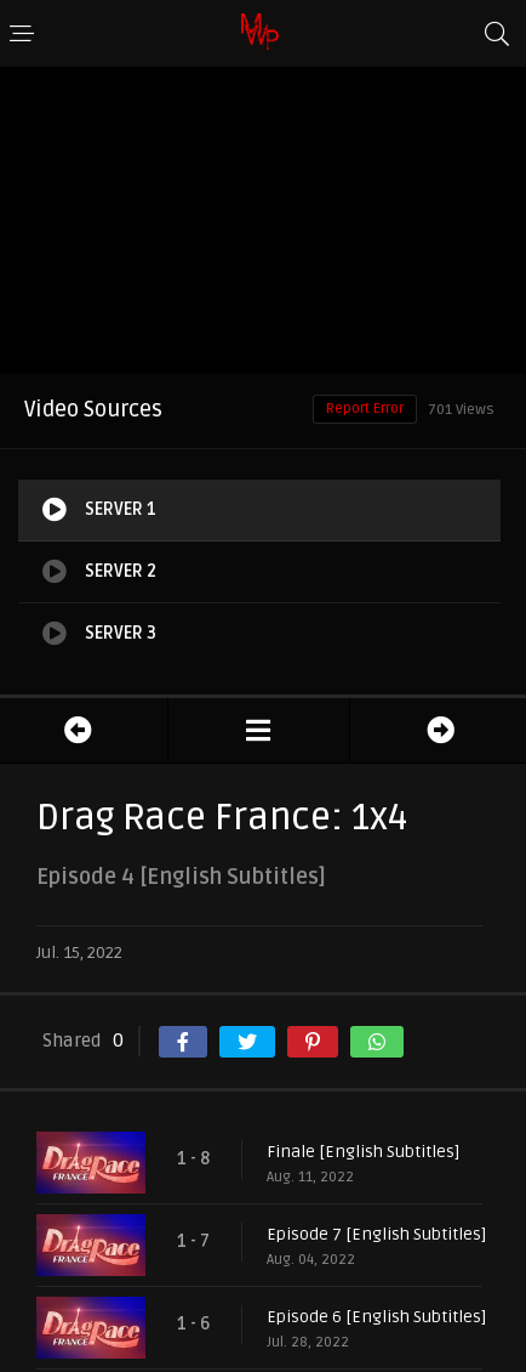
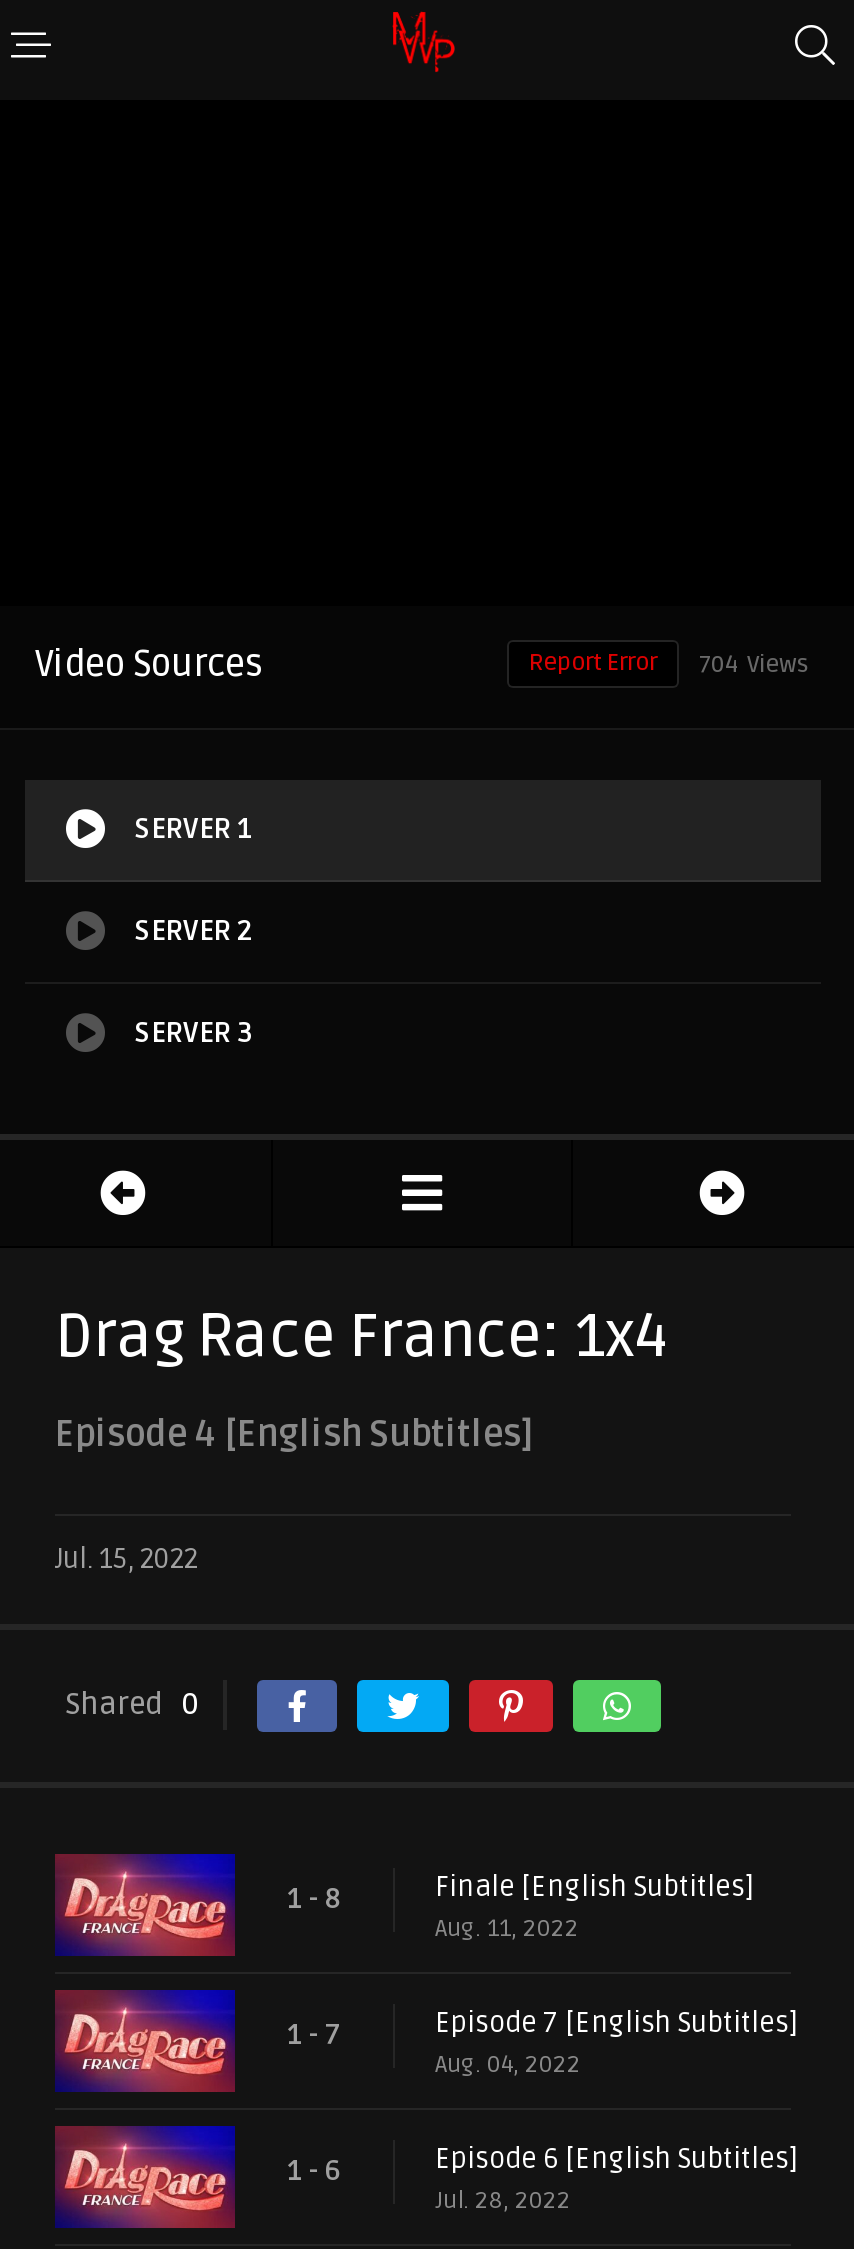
[326,400,494,419] Report Error 701 Views -> [529,648,811,680] Report Error 704 Views

